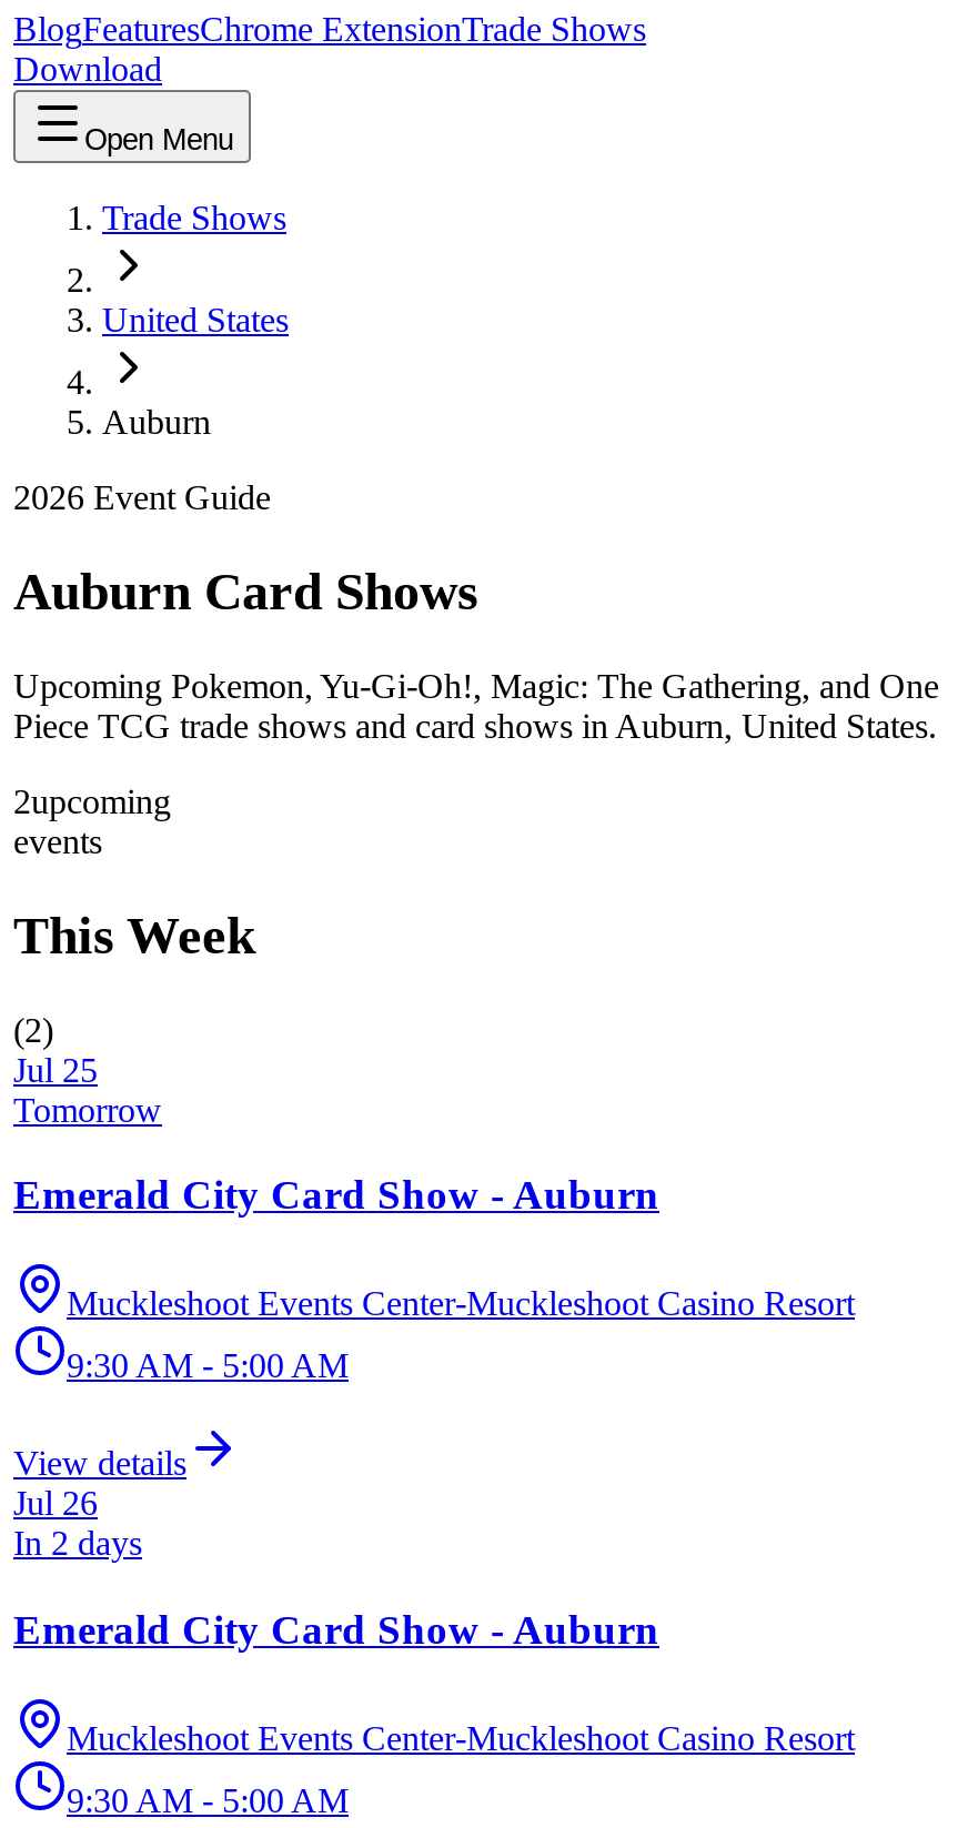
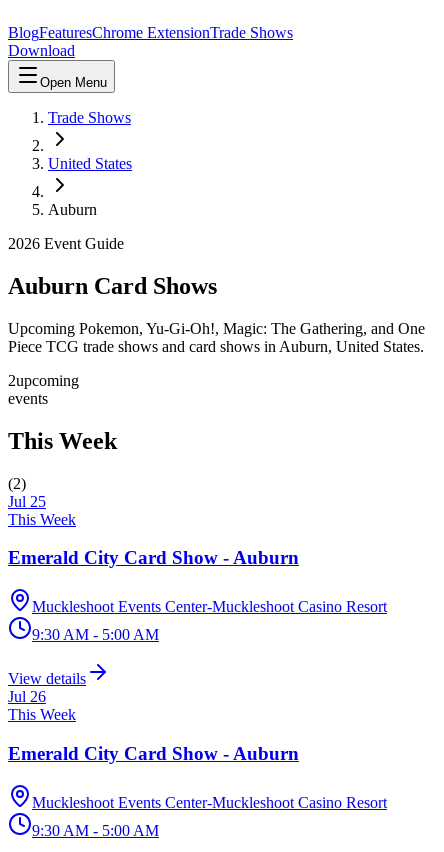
[13,1090,162,1128] Tomorrow -> [8,511,76,528] This Week
[13,1524,142,1562] In 2 days -> [8,706,76,723] This Week

